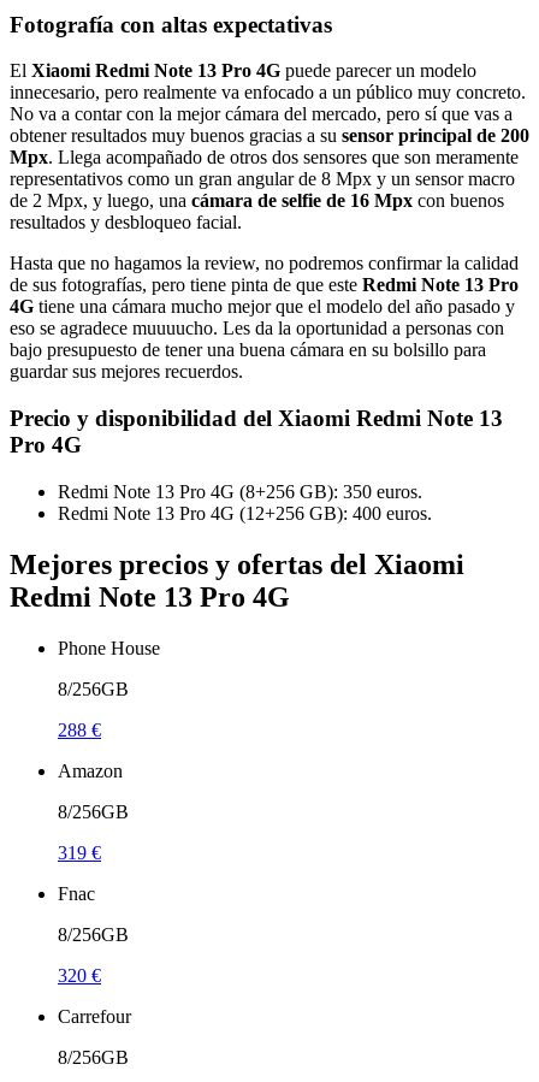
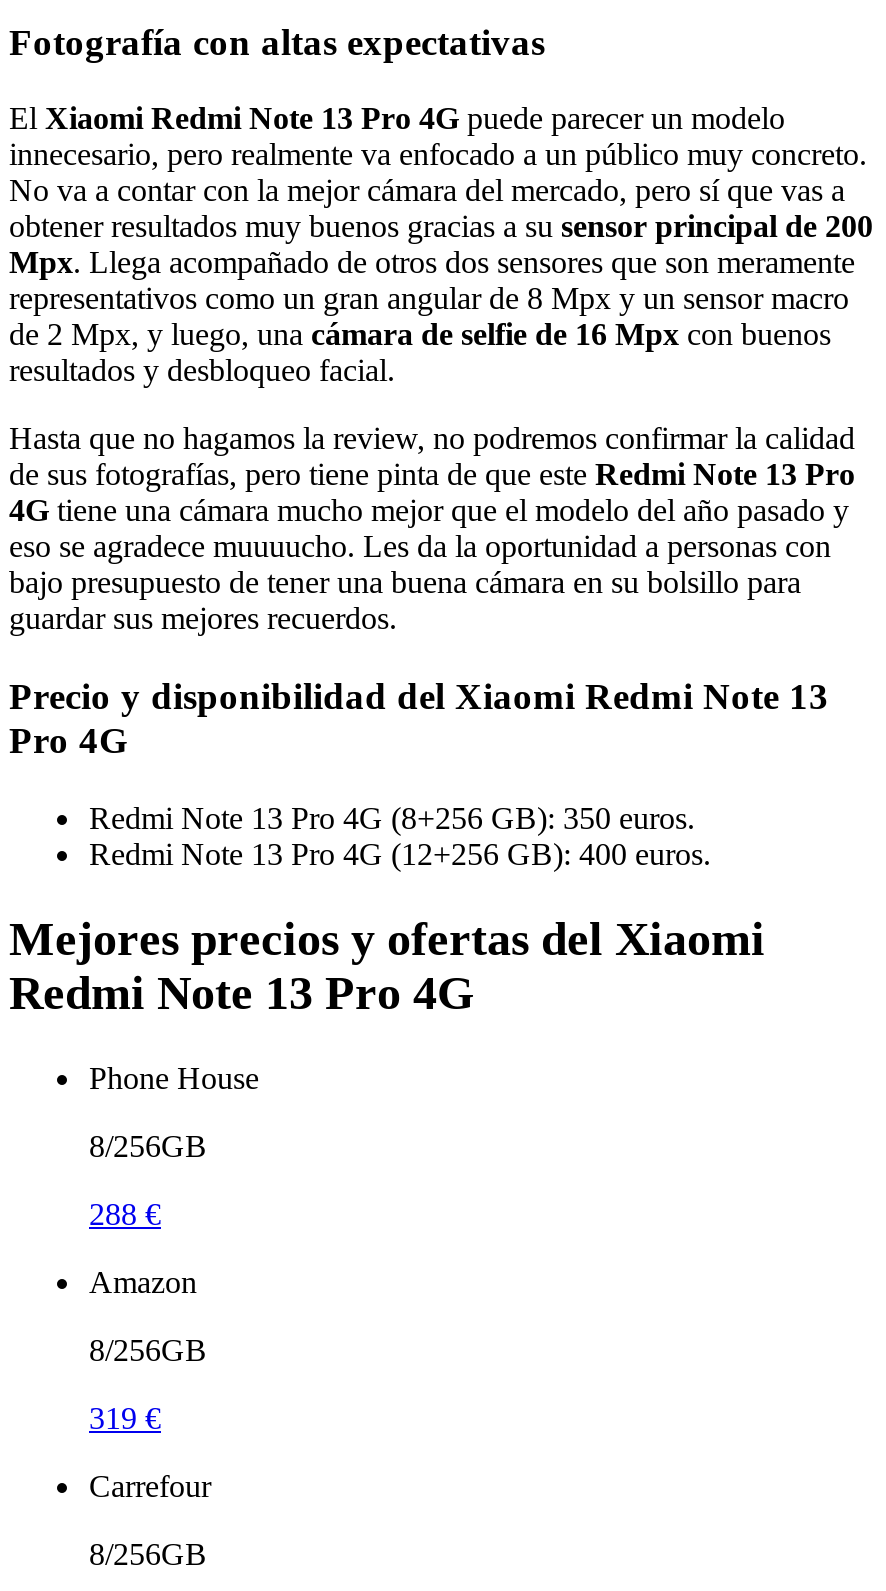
[58,883,129,985] Fnac | 8/256GB | 320 € -> none

